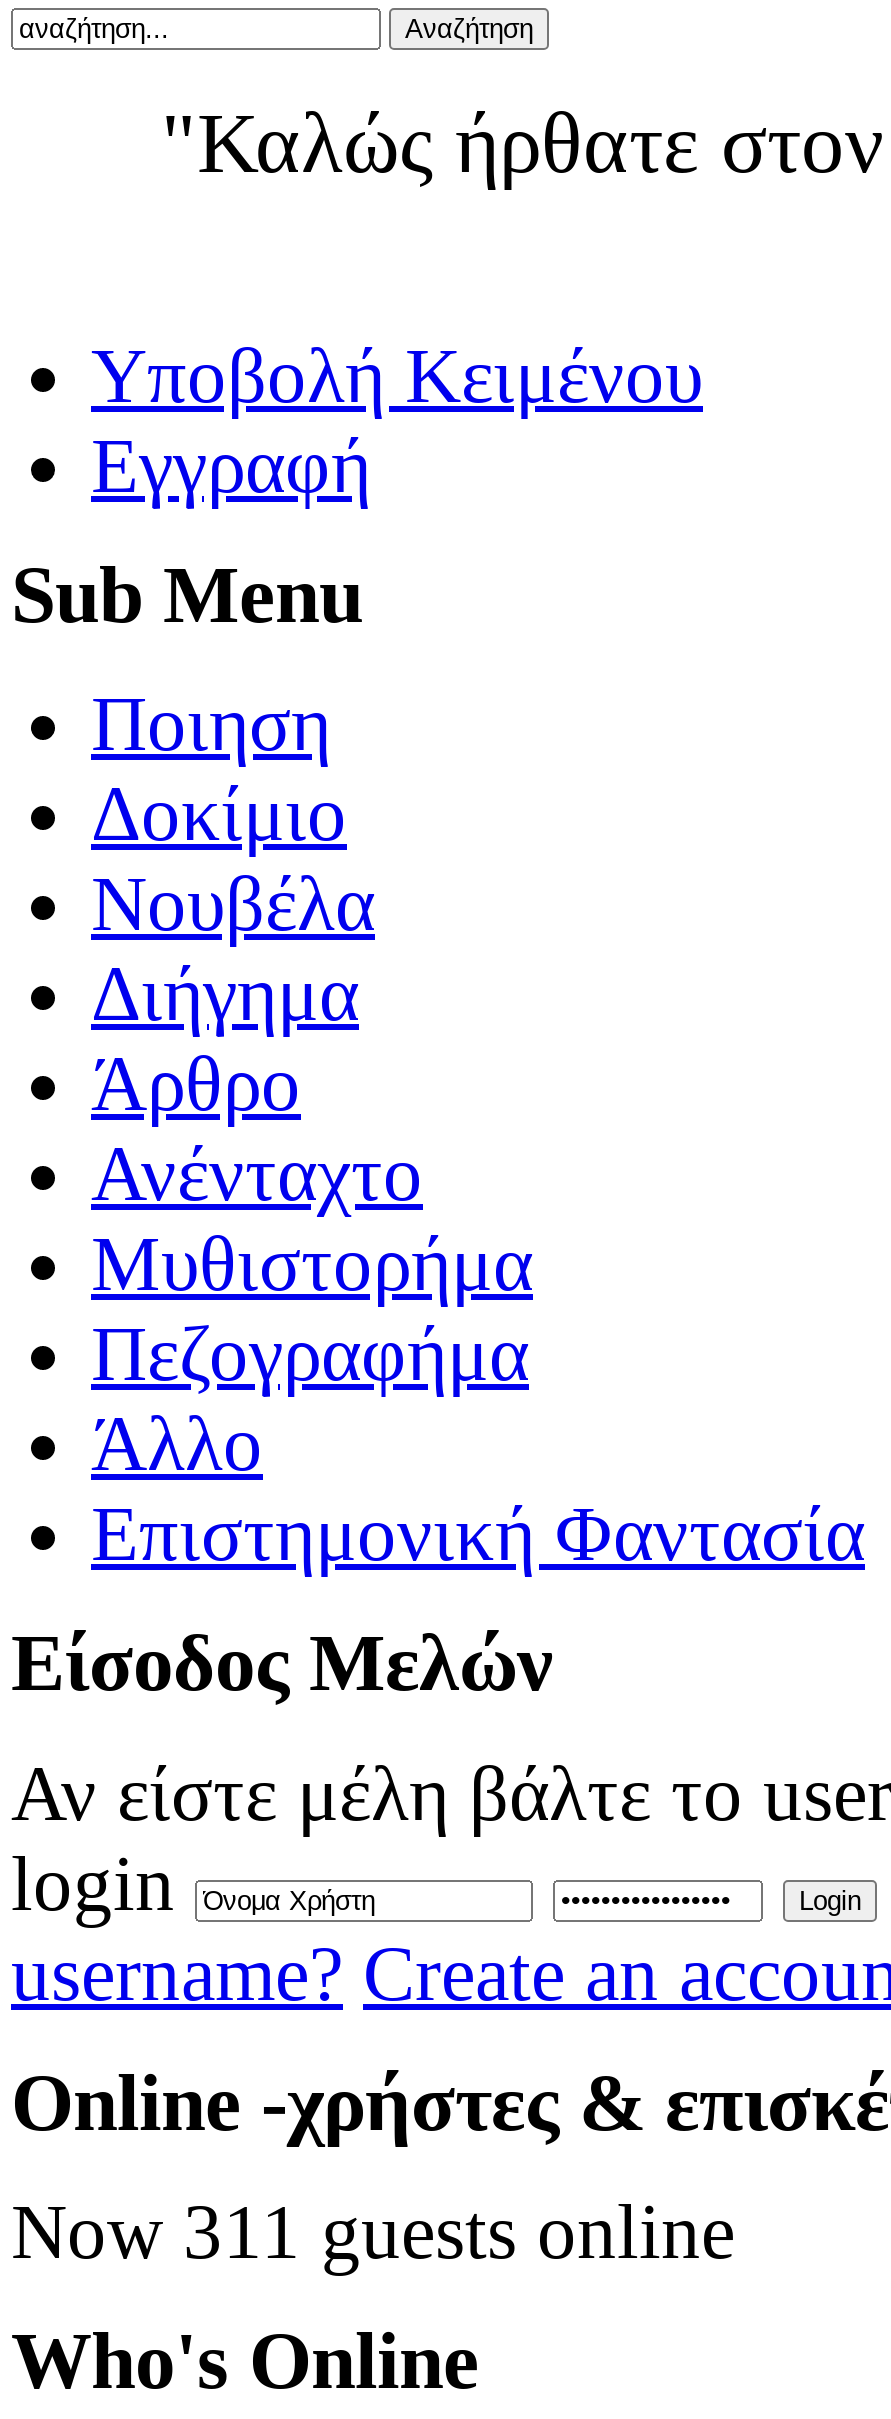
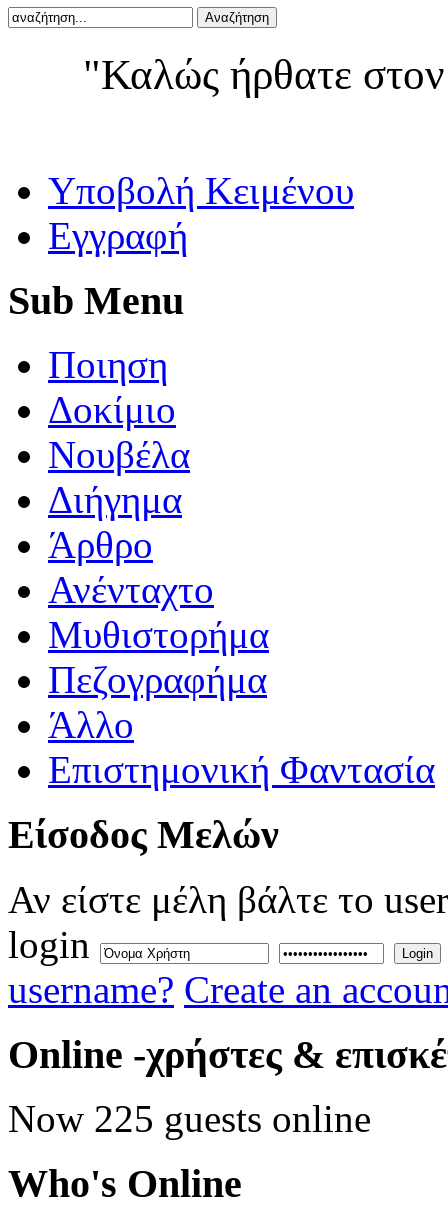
[11,2189,735,2275] Now 311 guests online -> [8,1097,371,1140] Now 225 guests online

